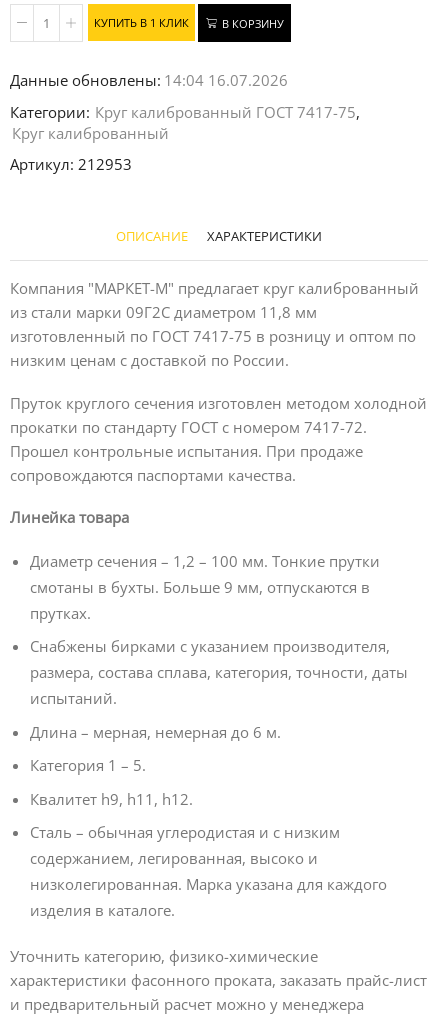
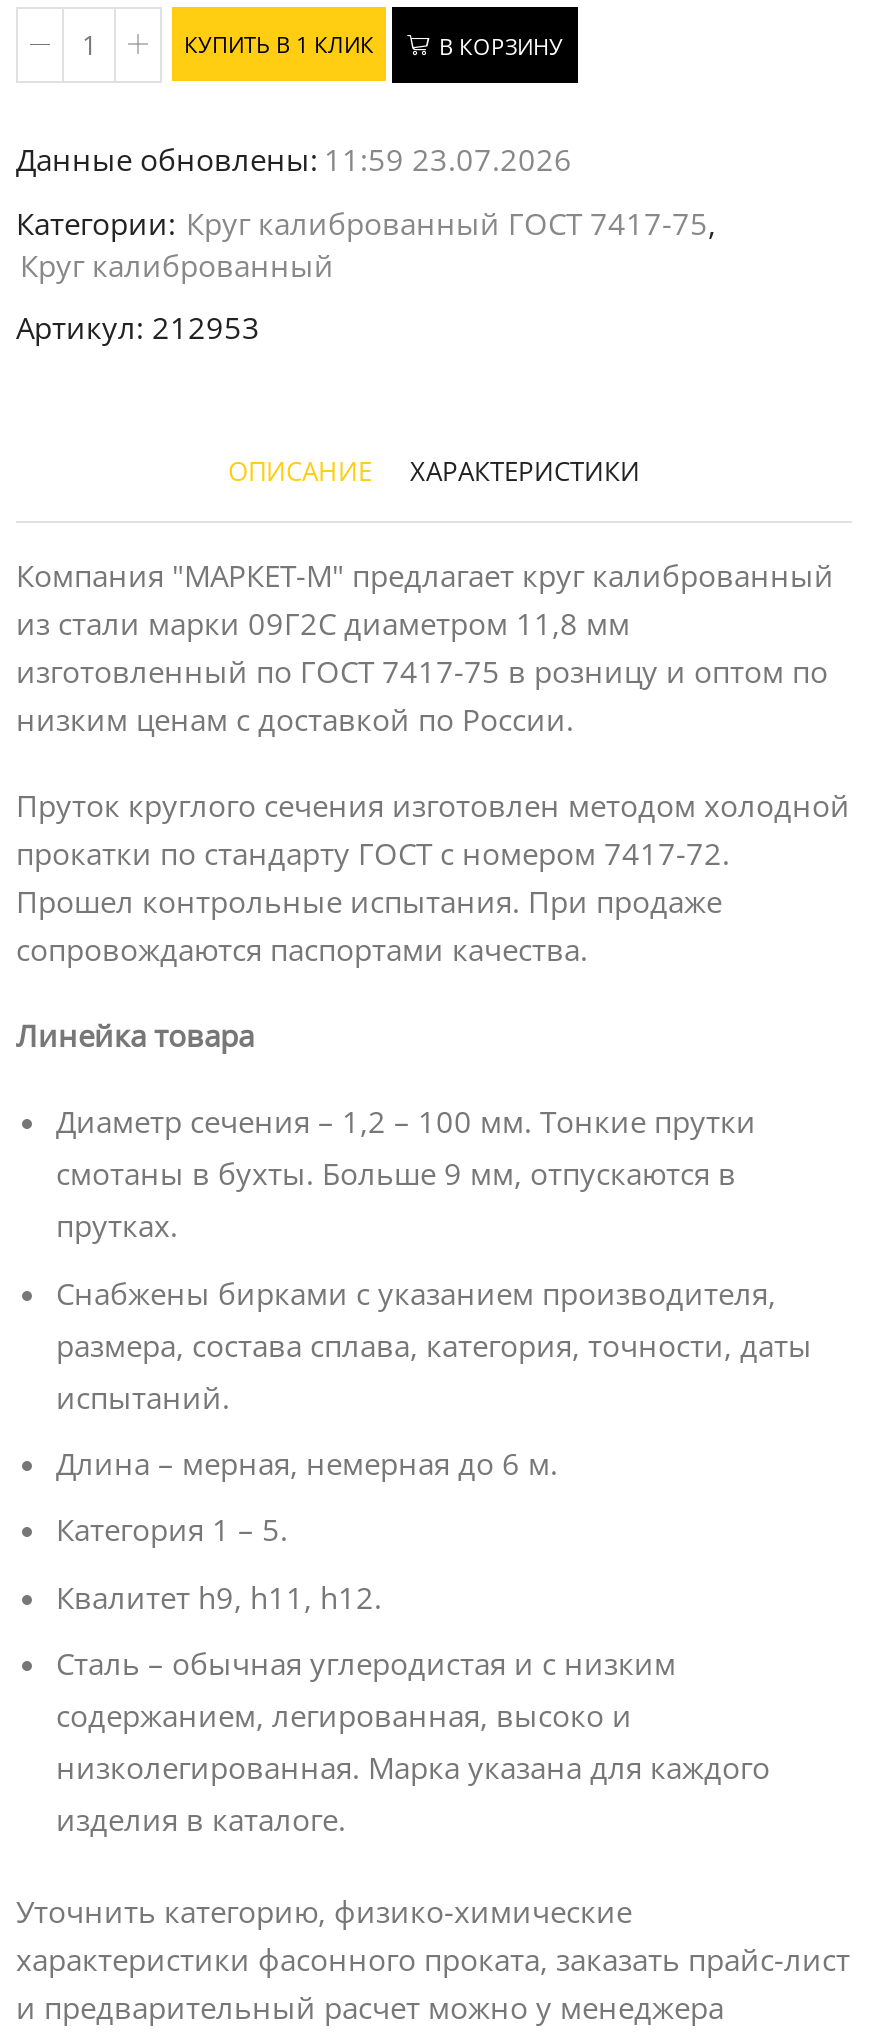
[10,70,288,90] Данные обновлены: 14:04 16.07.2026 -> [16,139,572,179] Данные обновлены: 11:59 23.07.2026

